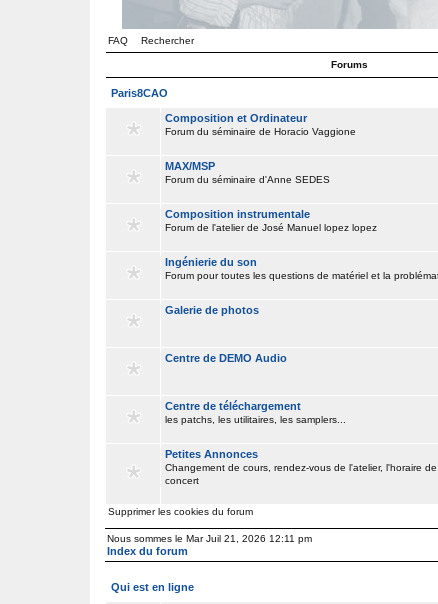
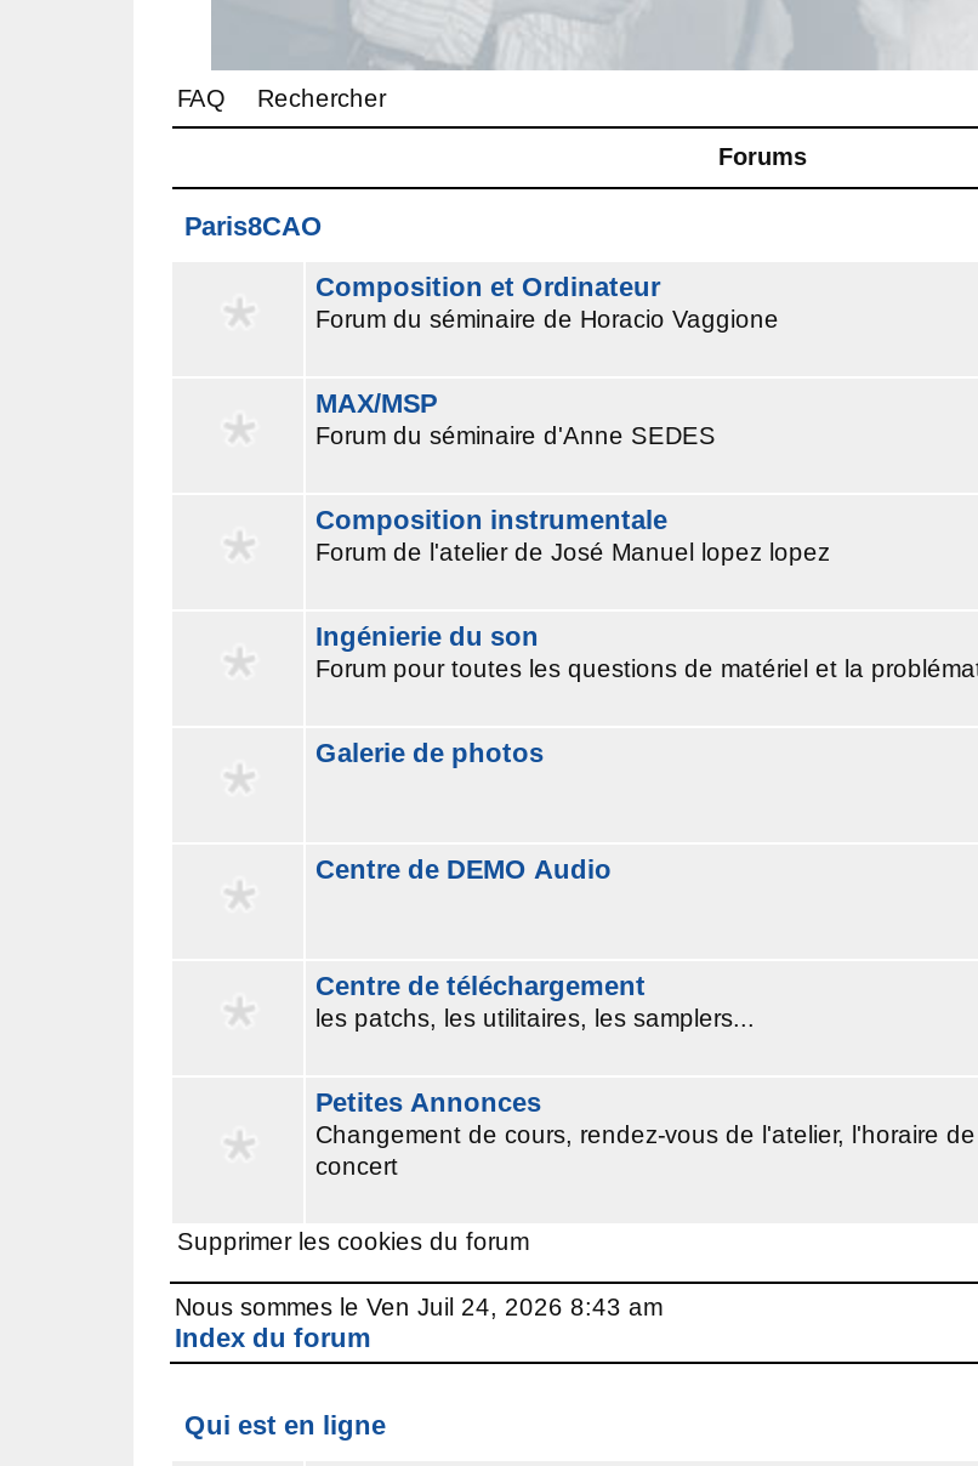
[107,533,312,544] Nous sommes le Mar Juil 21, 2026 12:11 pm -> [175,1294,663,1320] Nous sommes le Ven Juil 24, 2026 8:43 am

